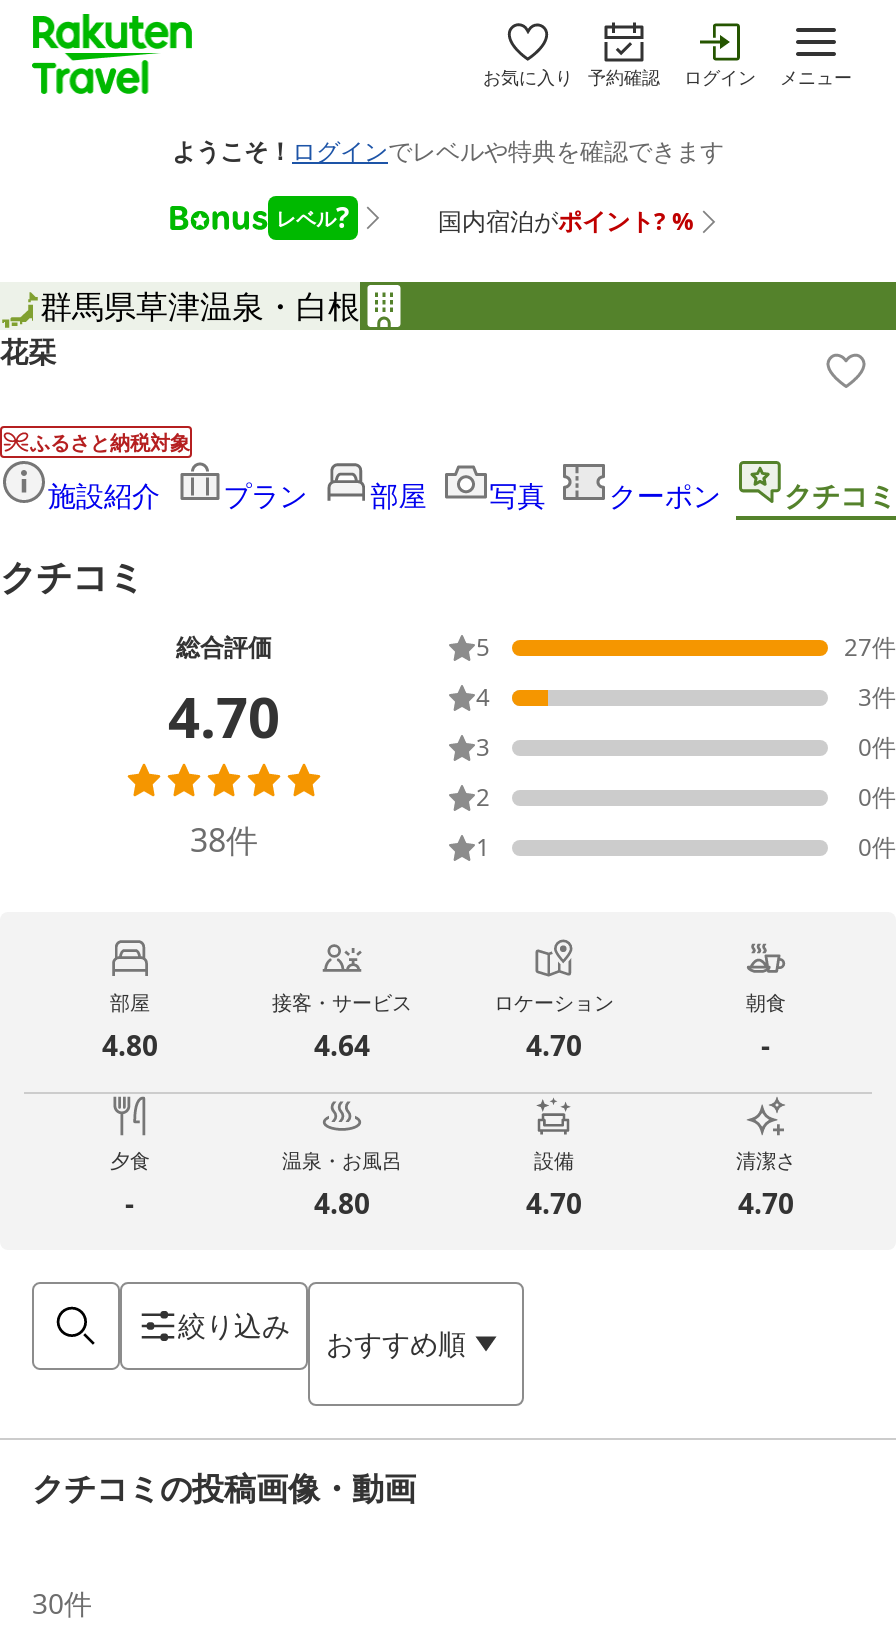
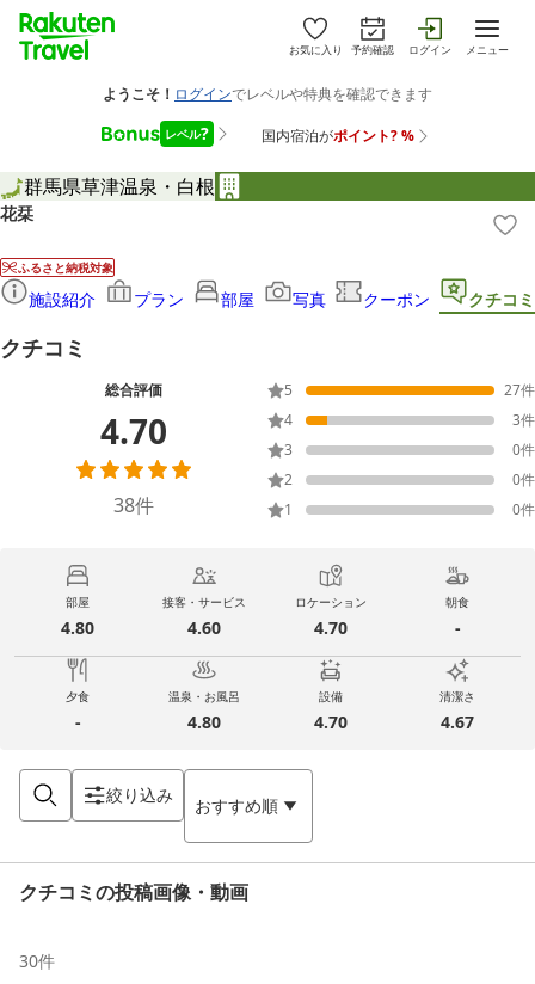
[314,1026,370,1064] 4.64 -> [187,616,221,639] 4.60
[738,1184,794,1222] 4.70 -> [441,711,474,733] 4.67

